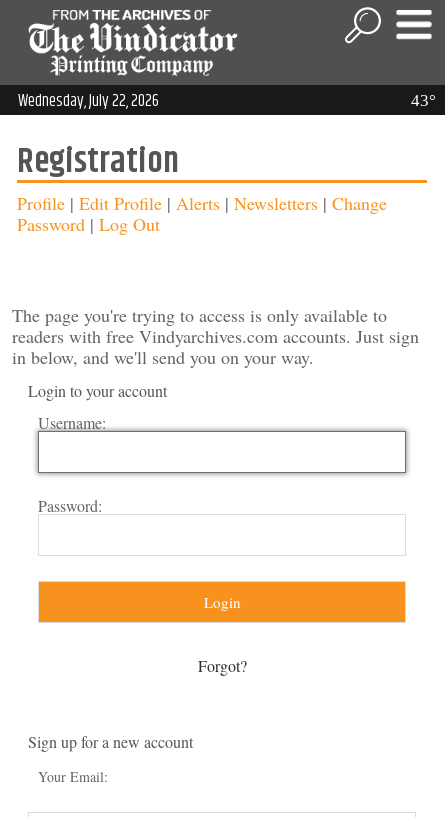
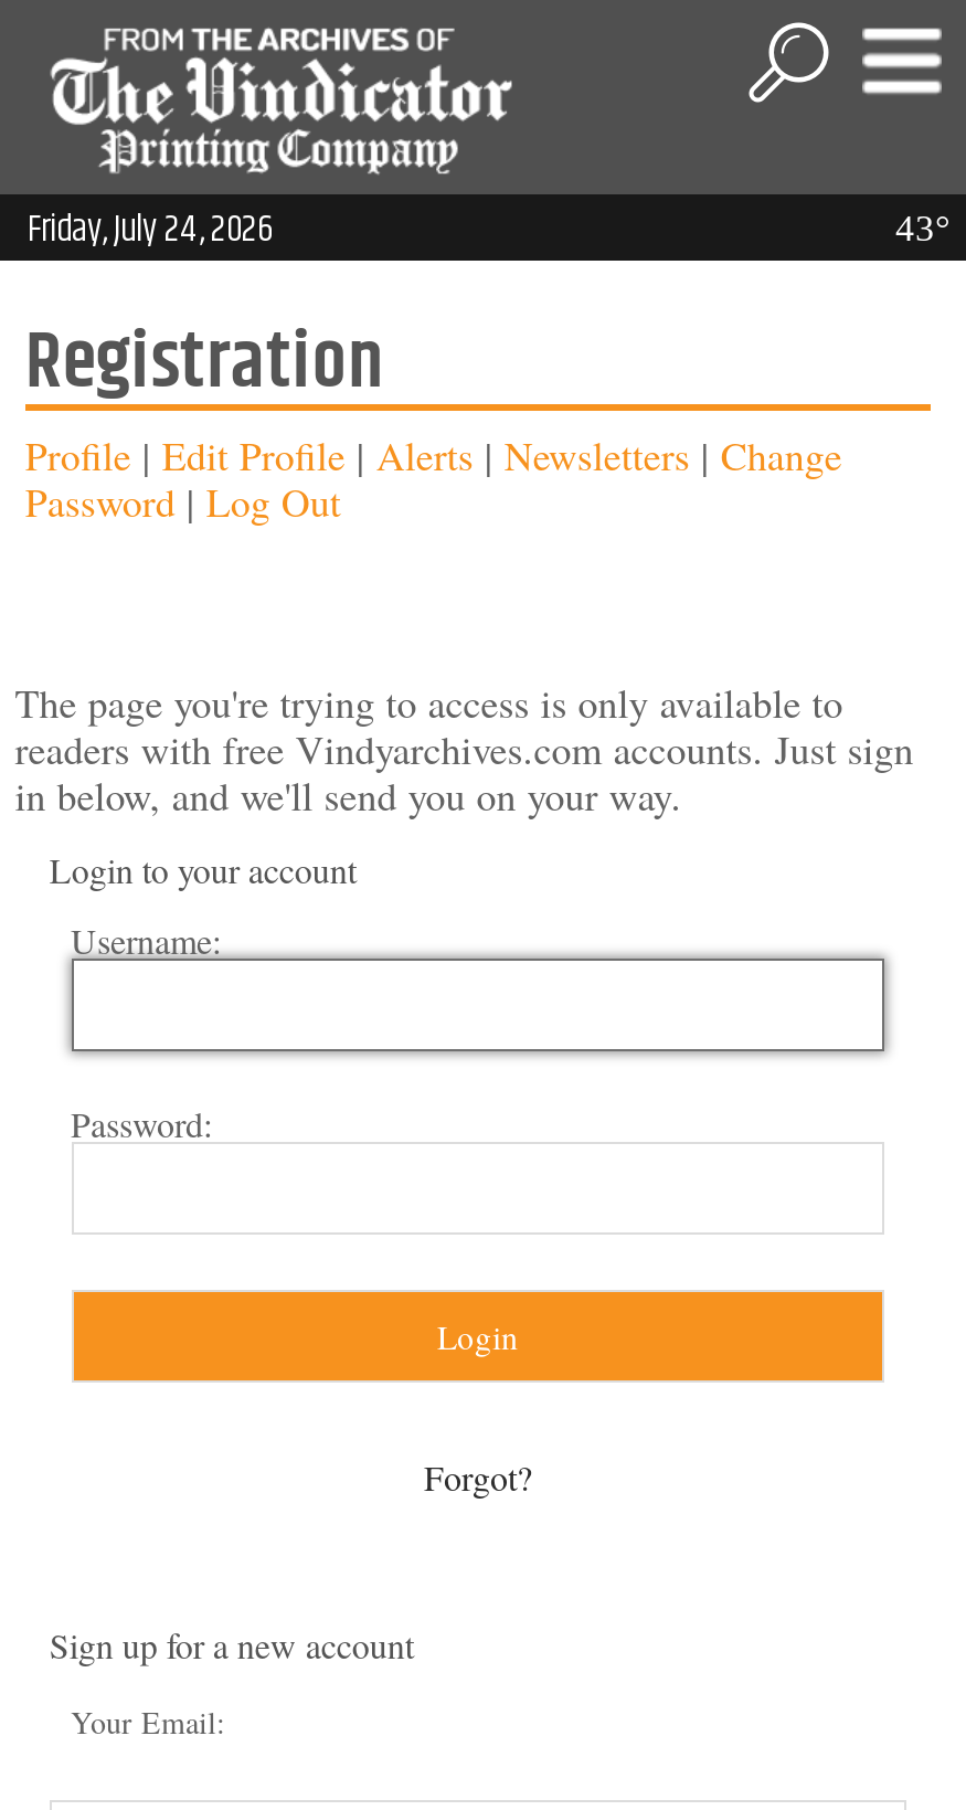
[18,88,159,114] Wednesday, July 22, 2026 -> [28,201,273,258] Friday, July 24, 2026

